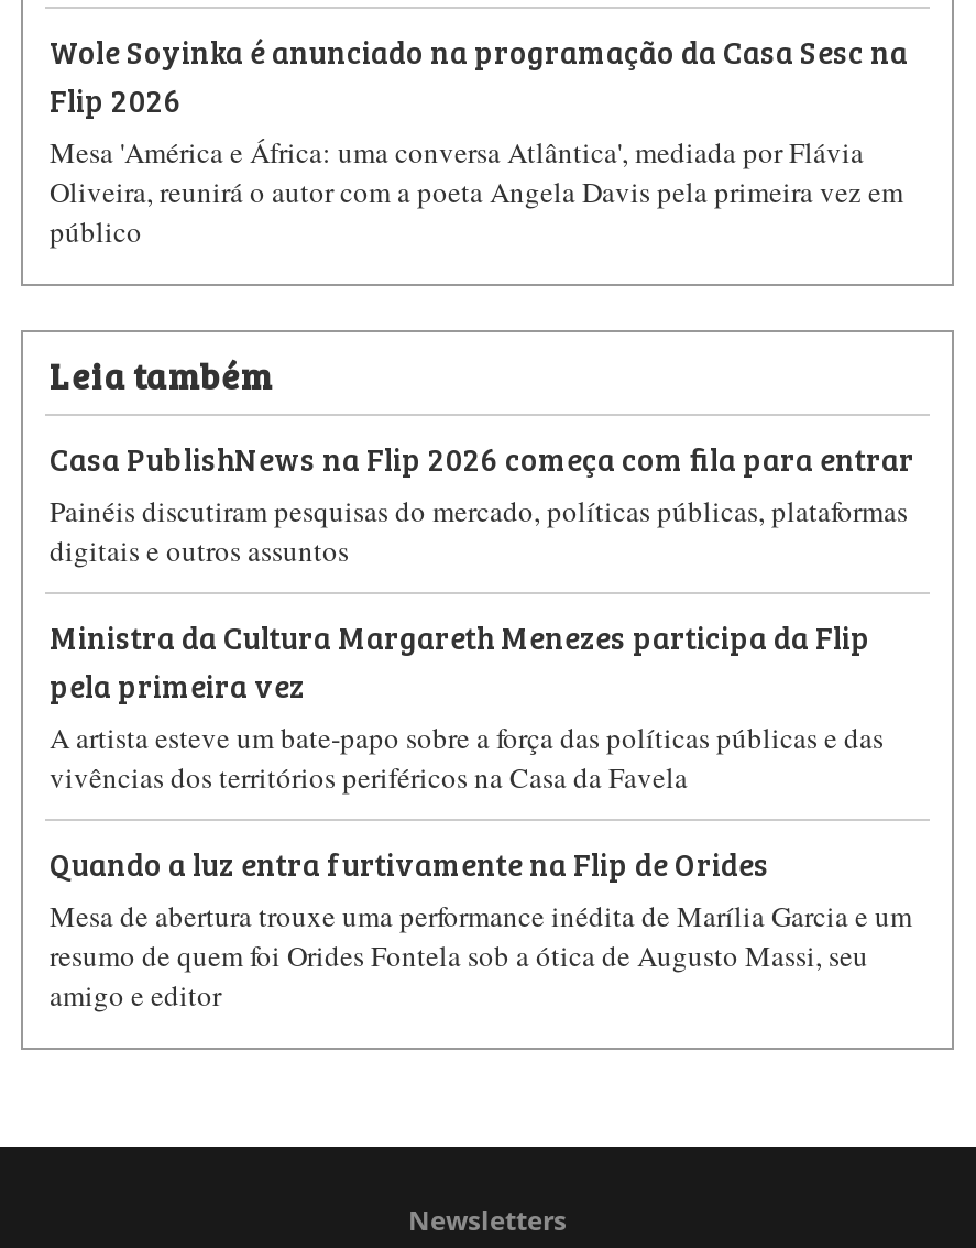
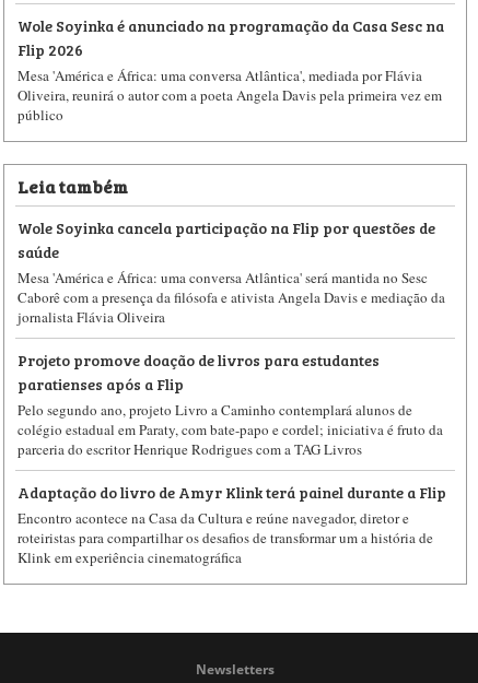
[50,434,914,571] Casa PublishNews na Flip 2026 começa com fila para entrar | Painéis discutiram pesquisas do mercado, políticas públicas, plataformas | digitais e outros assuntos -> [18,216,445,327] Wole Soyinka cancela participação na Flip por questões de | saúde | Mesa 'América e África: uma conversa Atlântica' será mantida no Sesc | Caborê com a presença da filósofa e ativista Angela Davis e mediação da | jornalista Flávia Oliveira
[50,613,884,797] Ministra da Cultura Margareth Menezes participa da Flip | pela primeira vez | A artista esteve um bate-papo sobre a força das políticas públicas e das | vivências dos territórios periféricos na Casa da Favela -> [18,348,443,459] Projeto promove doação de livros para estudantes | paratienses após a Flip | Pelo segundo ano, projeto Livro a Caminho contemplará alunos de | colégio estadual em Paraty, com bate-papo e cordel; iniciativa é fruto da | parceria do escritor Henrique Rodrigues com a TAG Livros
[50,839,912,1015] Quando a luz entra furtivamente na Flip de Orides | Mesa de abertura trouxe uma performance inédita de Marília Garcia e um | resumo de quem foi Orides Fontela sob a ótica de Augusto Massi, seu | amigo e editor -> [18,480,446,567] Adaptação do livro de Amyr Klink terá painel durante a Flip | Encontro acontece na Casa da Cultura e reúne navegador, diretor e | roteiristas para compartilhar os desafios de transformar um a história de | Klink em experiência cinematográfica

